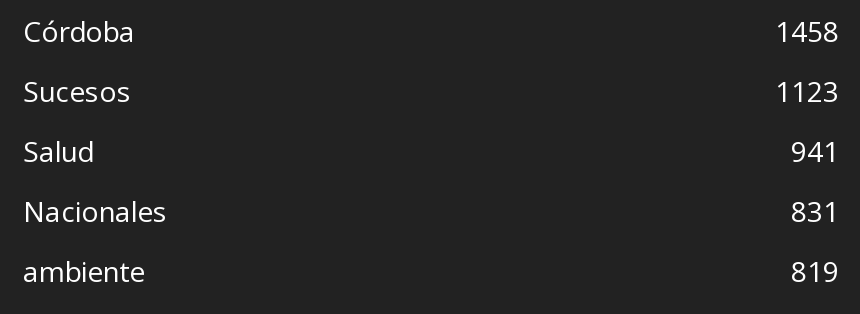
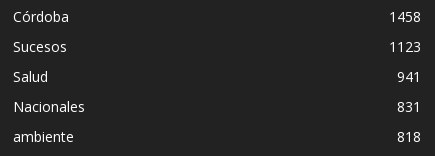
[791,251,839,289] 819 -> [397,127,421,146] 818

